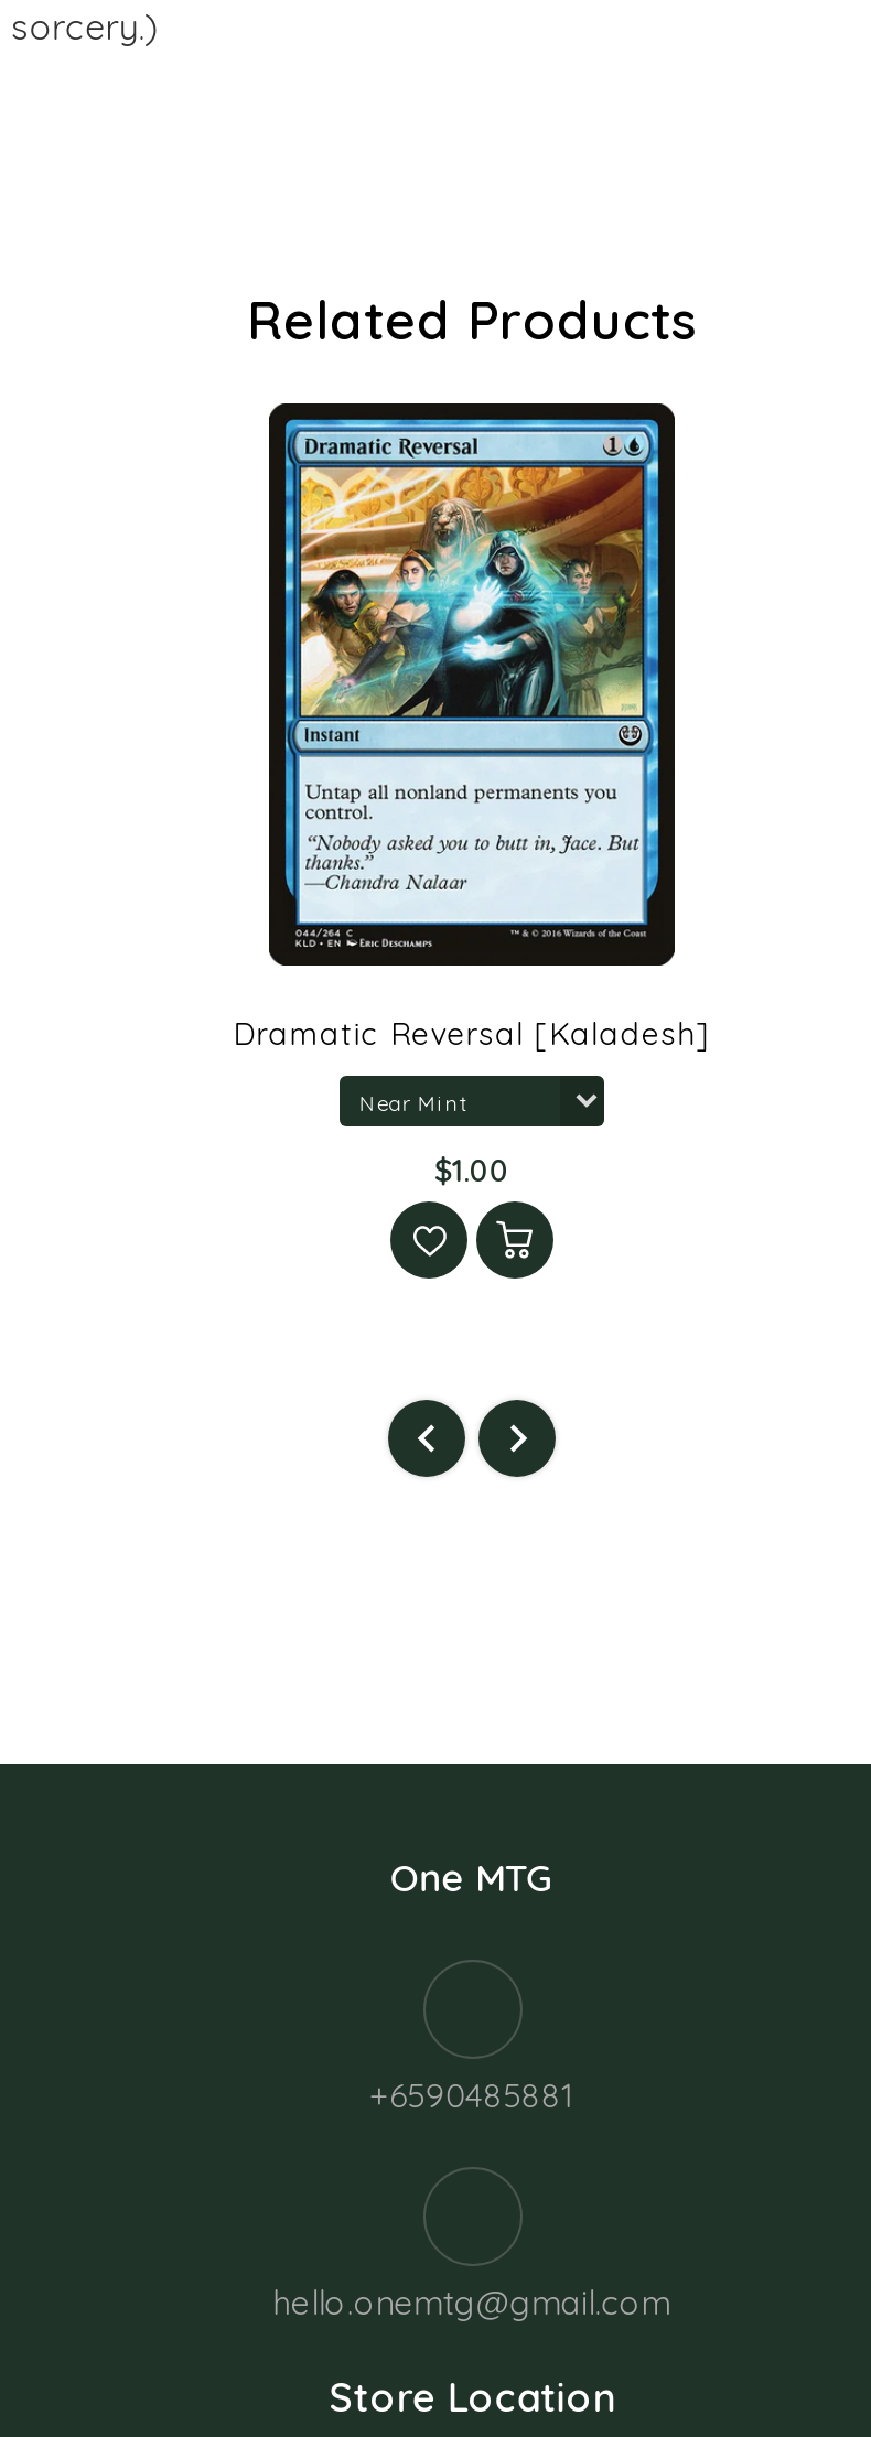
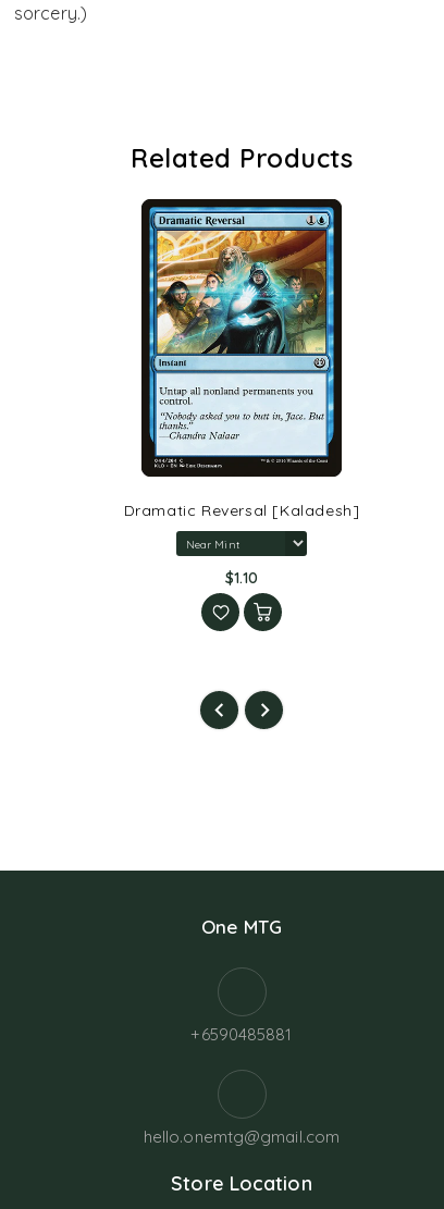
[434,1152,510,1191] $1.00 -> [225,568,258,588] $1.10

